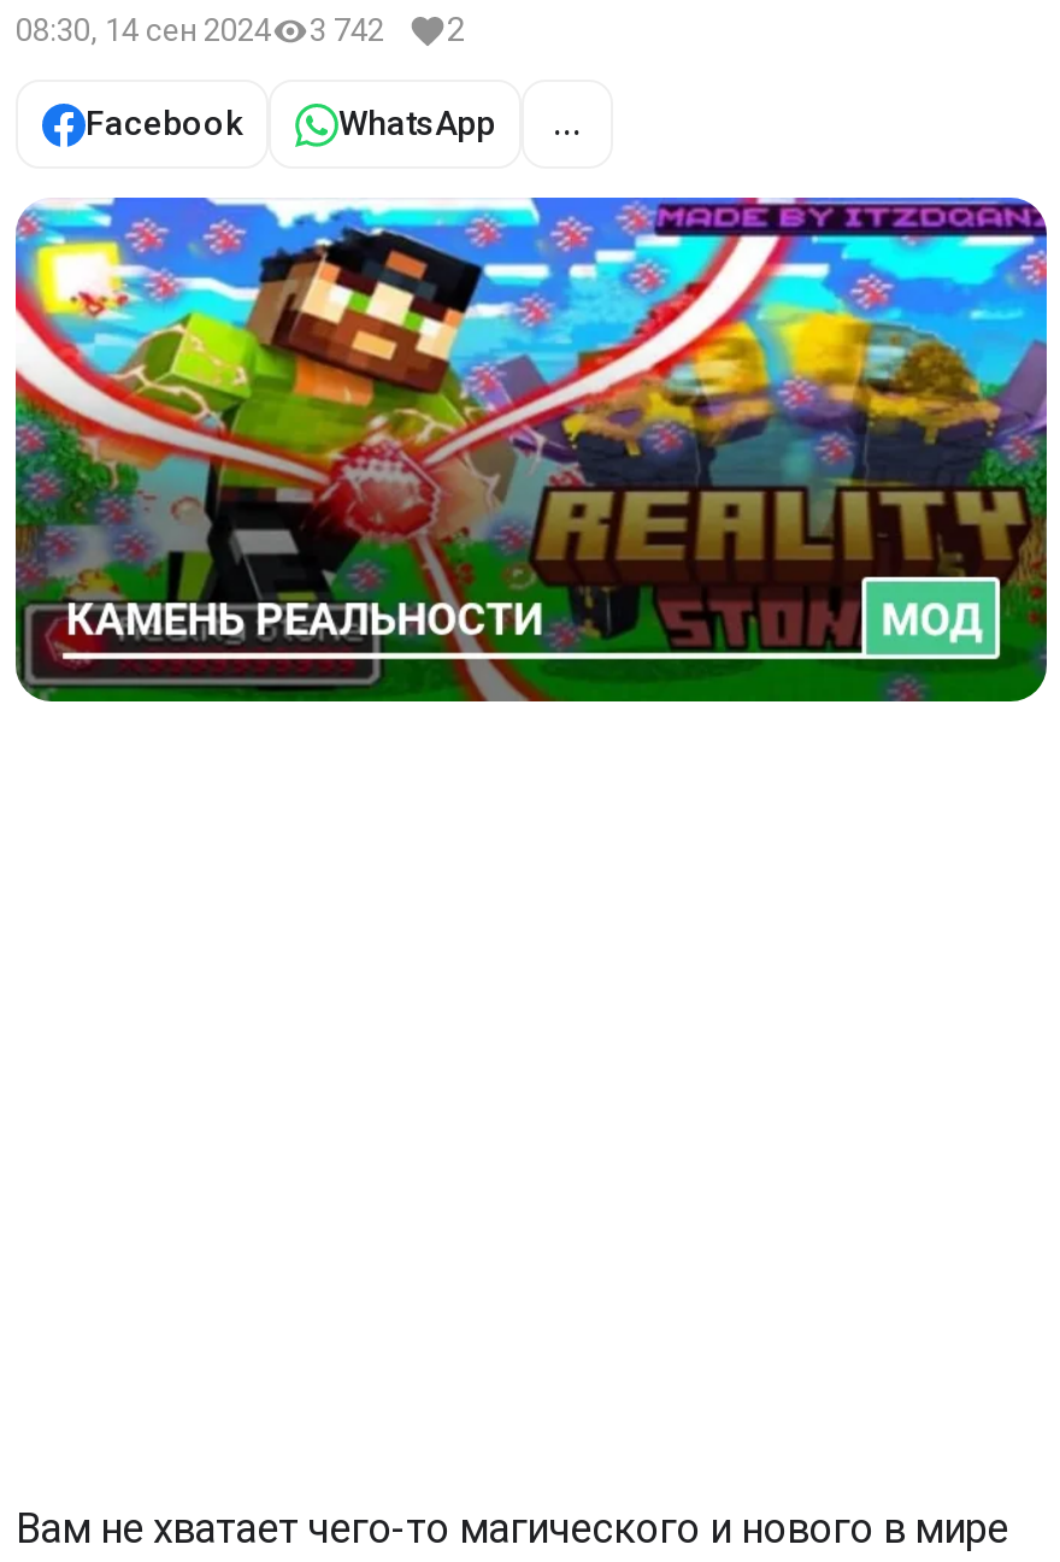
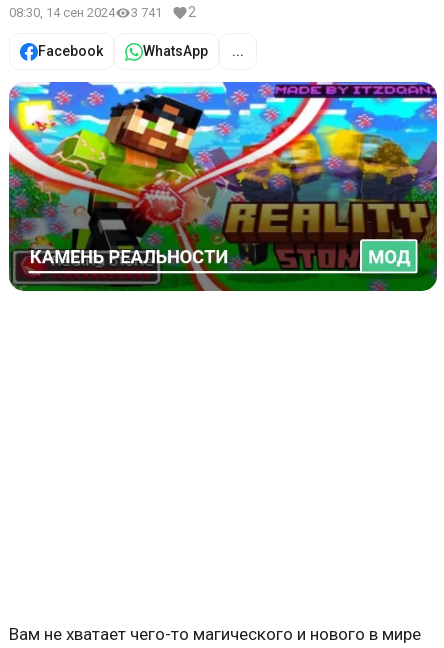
[16,10,466,48] 08:30, 14 сен 2024 3 742 2 -> [9,4,196,20] 08:30, 14 сен 2024 3 741 2

